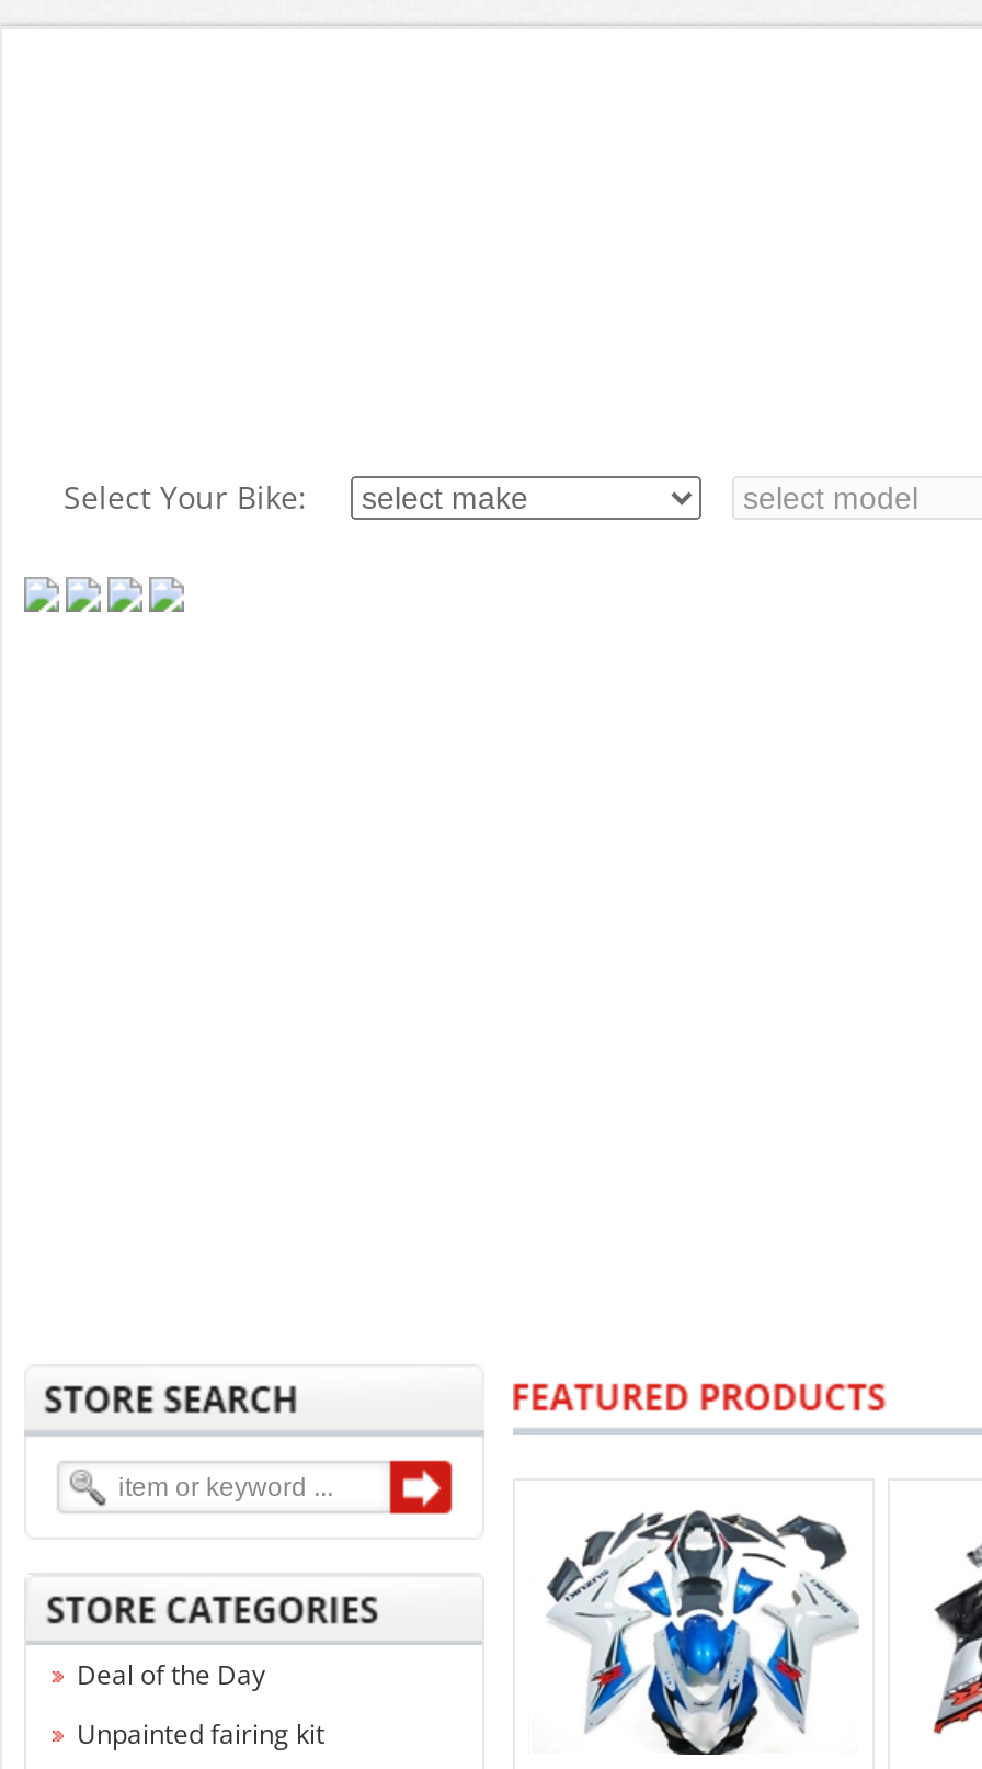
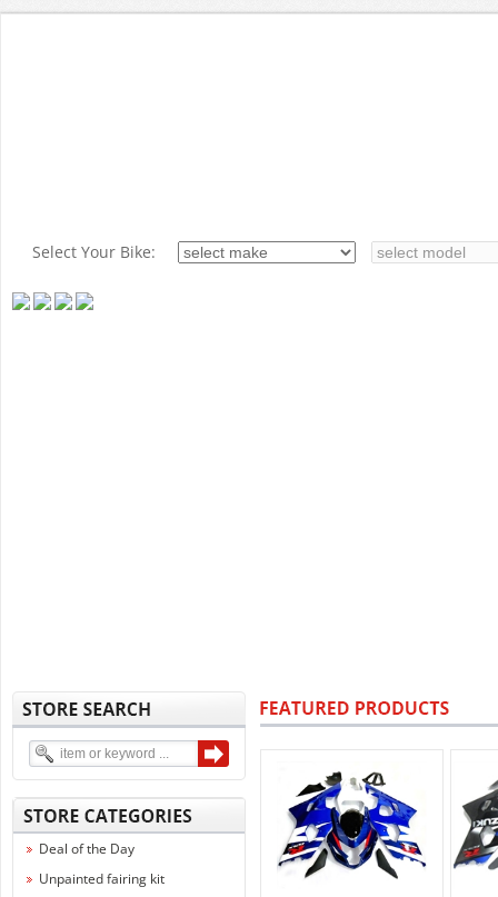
[546,1509,859,1757] [image] -> [277,766,435,889] [image]
[894,1540,975,1735] [image] -> [452,779,495,878] [image]

